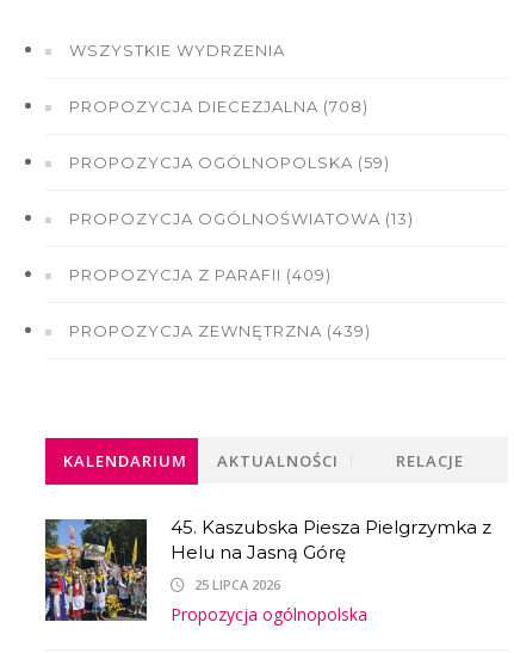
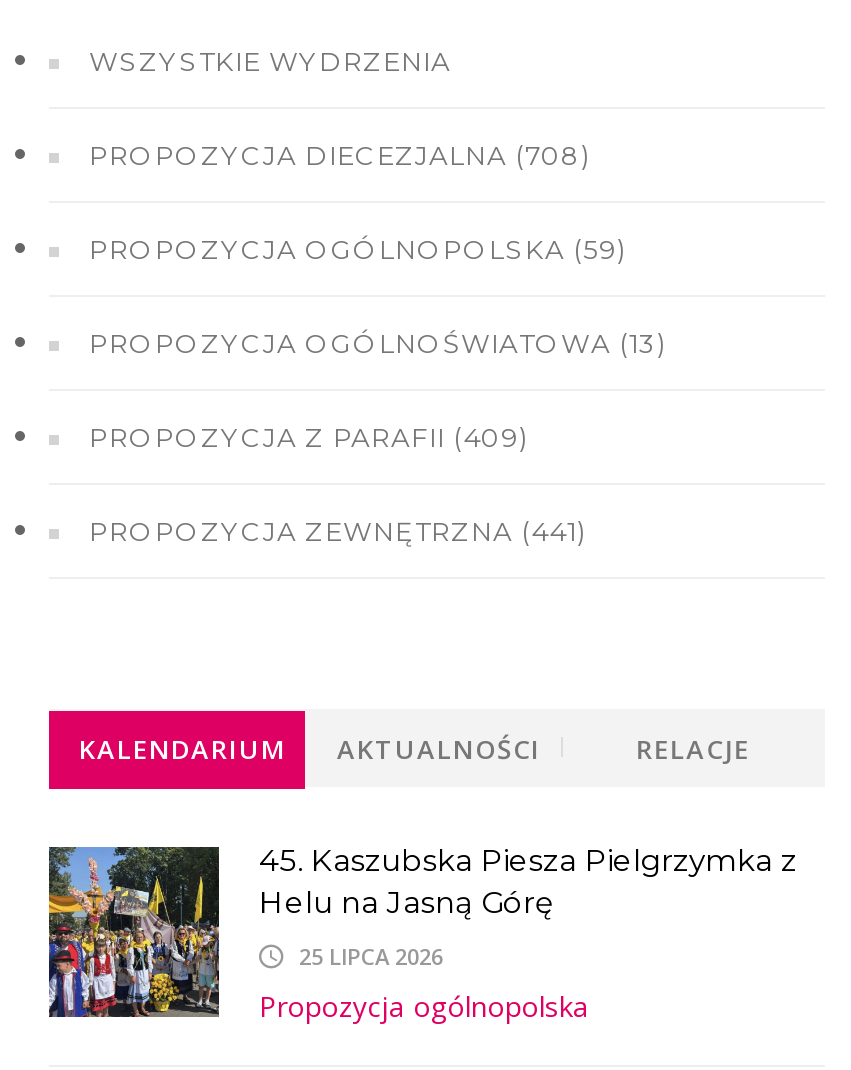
[69,321,371,340] PROPOZYCJA ZEWNĘTRZNA (439) -> [89,515,587,547] PROPOZYCJA ZEWNĘTRZNA (441)

